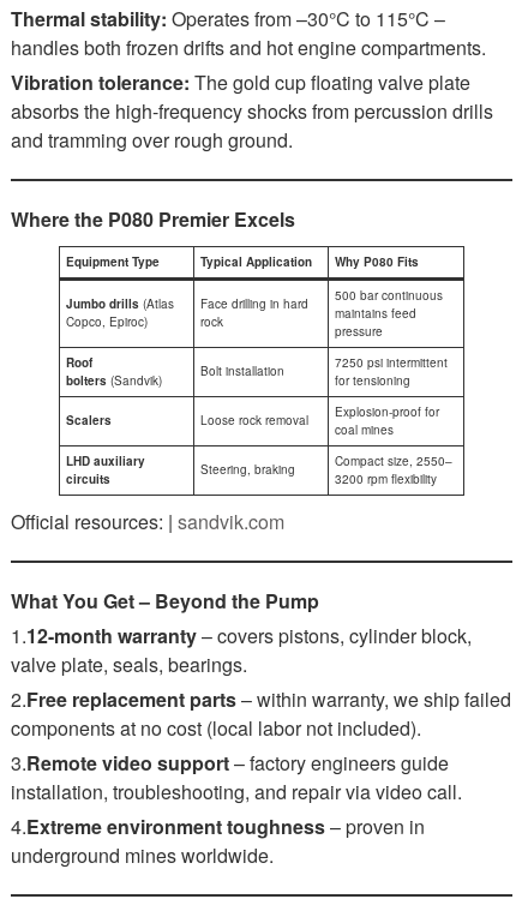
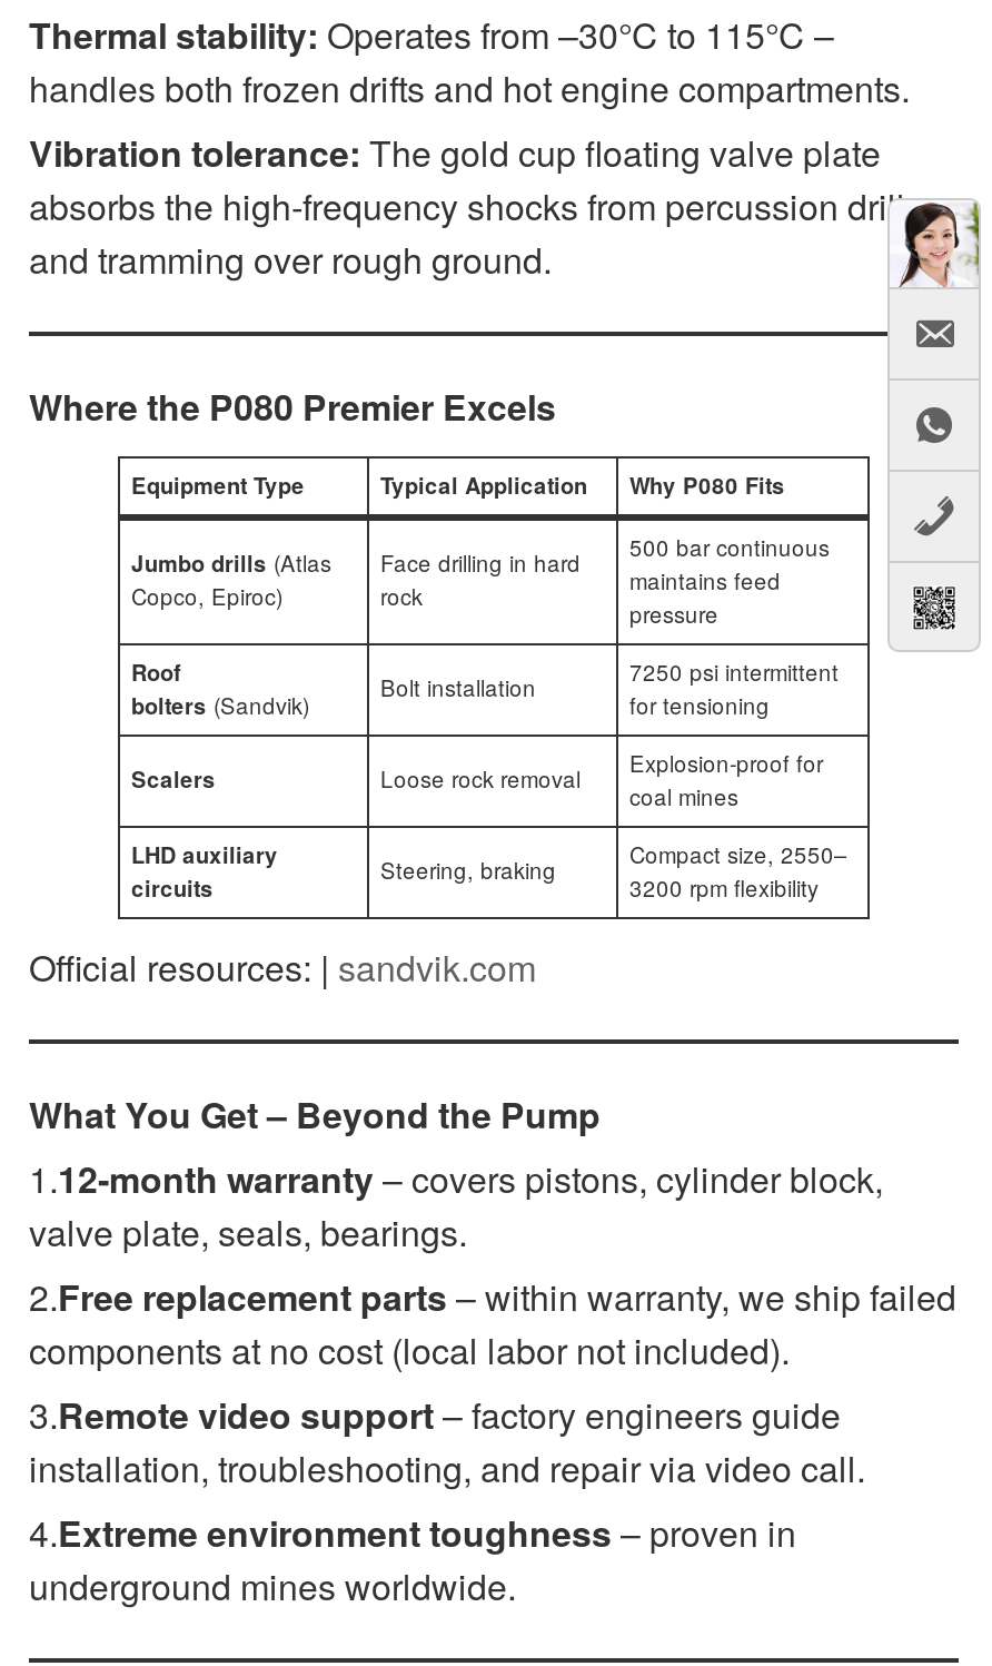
none -> [885,198,983,652] [image]

